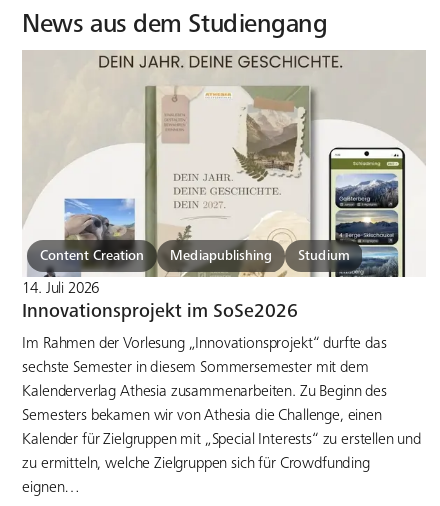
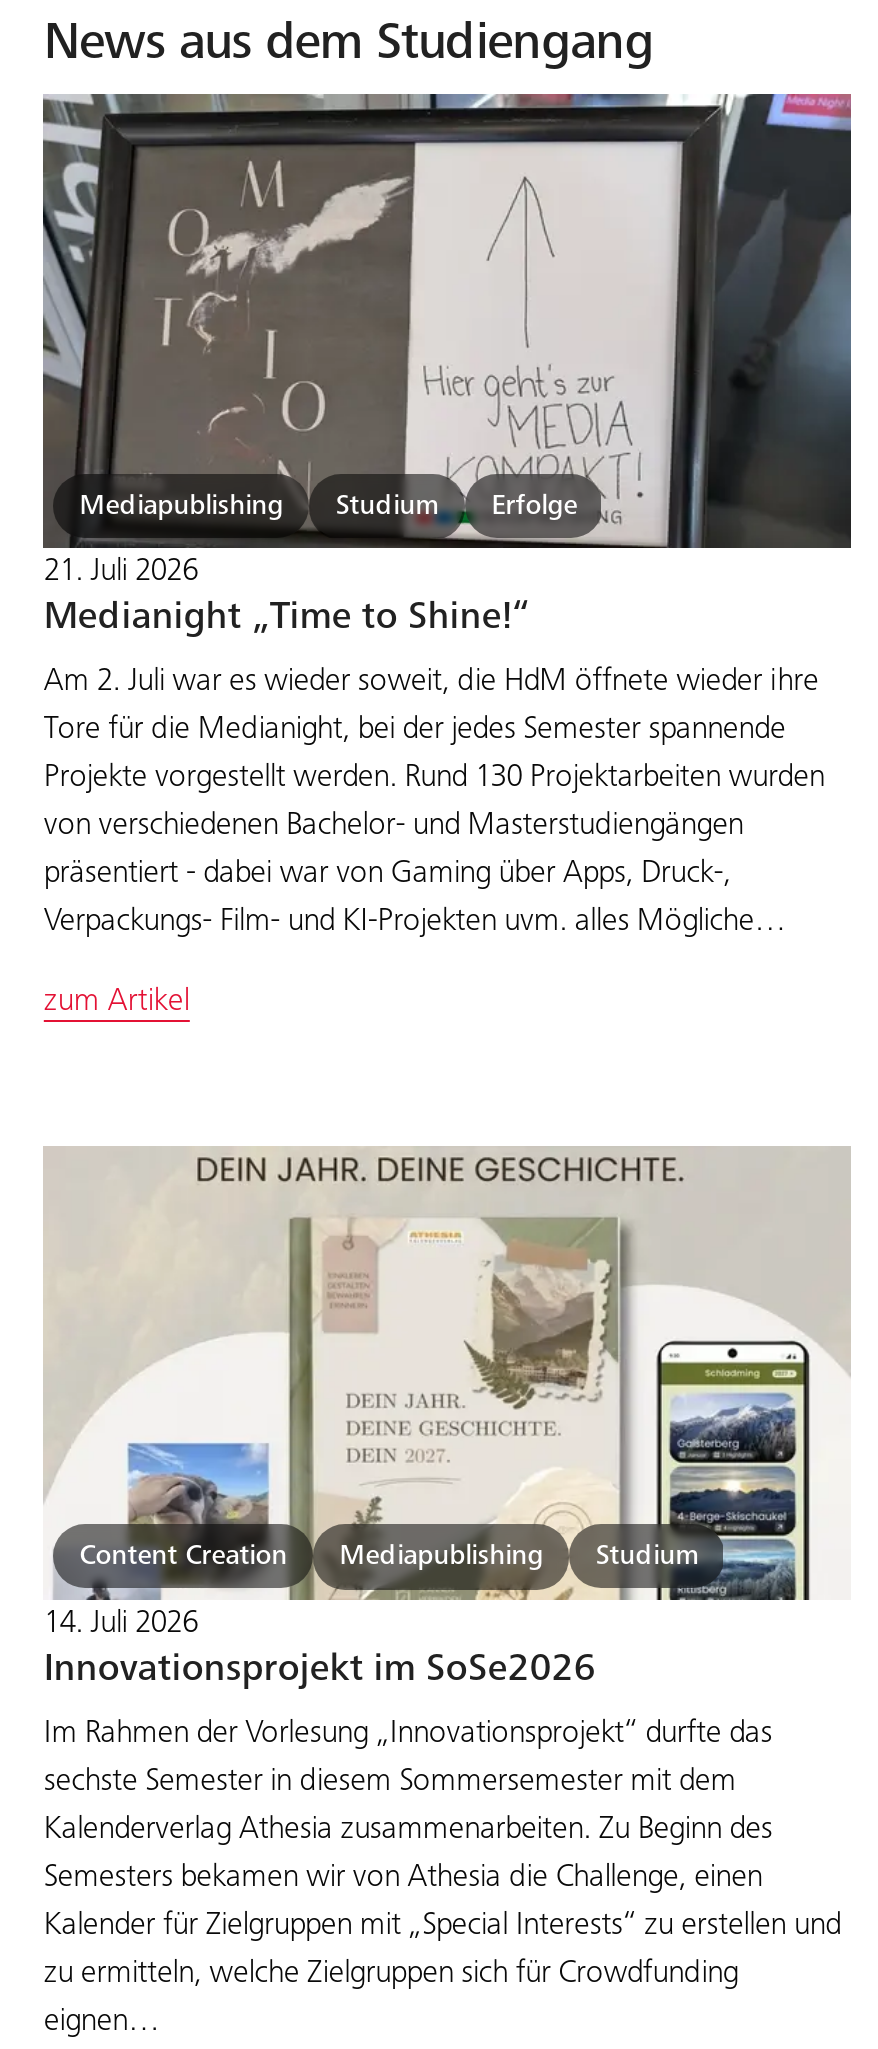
none -> [41,92,853,1018] [image] | Mediapublishing | Studium | Erfolge | 21. Juli 2026 | Medianight „Time to Shine!“ | Am 2. Juli war es wieder soweit, die HdM öffnete wieder ihre | Tore für die Medianight, bei der jedes Semester spannende | Projekte vorgestellt werden. Rund 130 Projektarbeiten wurden | von verschiedenen Bachelor- und Masterstudiengängen | präsentiert - dabei war von Gaming über Apps, Druck-, | Verpackungs- Film- und KI-Projekten uvm. alles Mögliche… | zum Artikel

